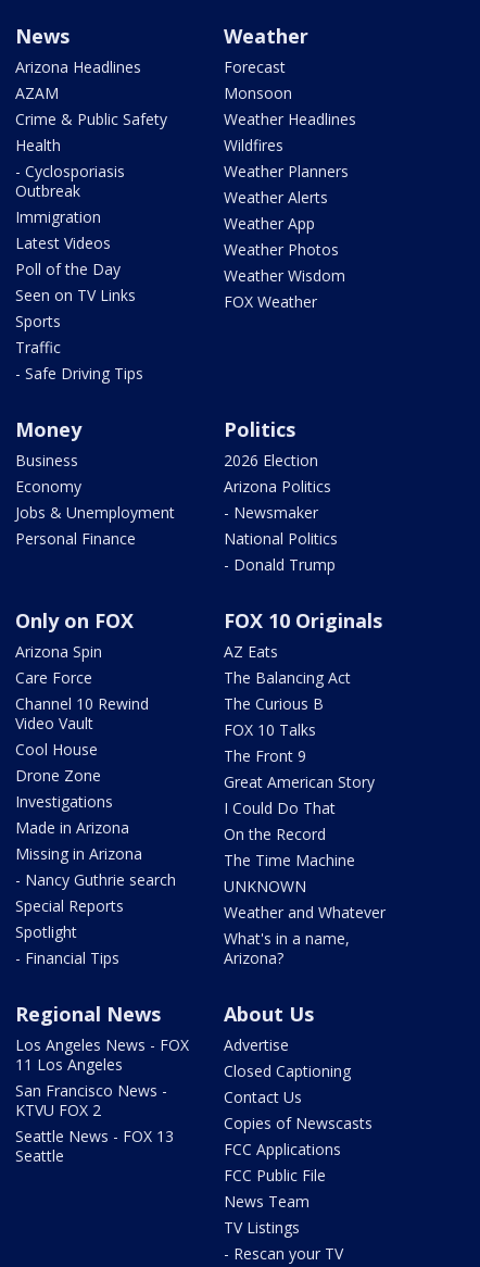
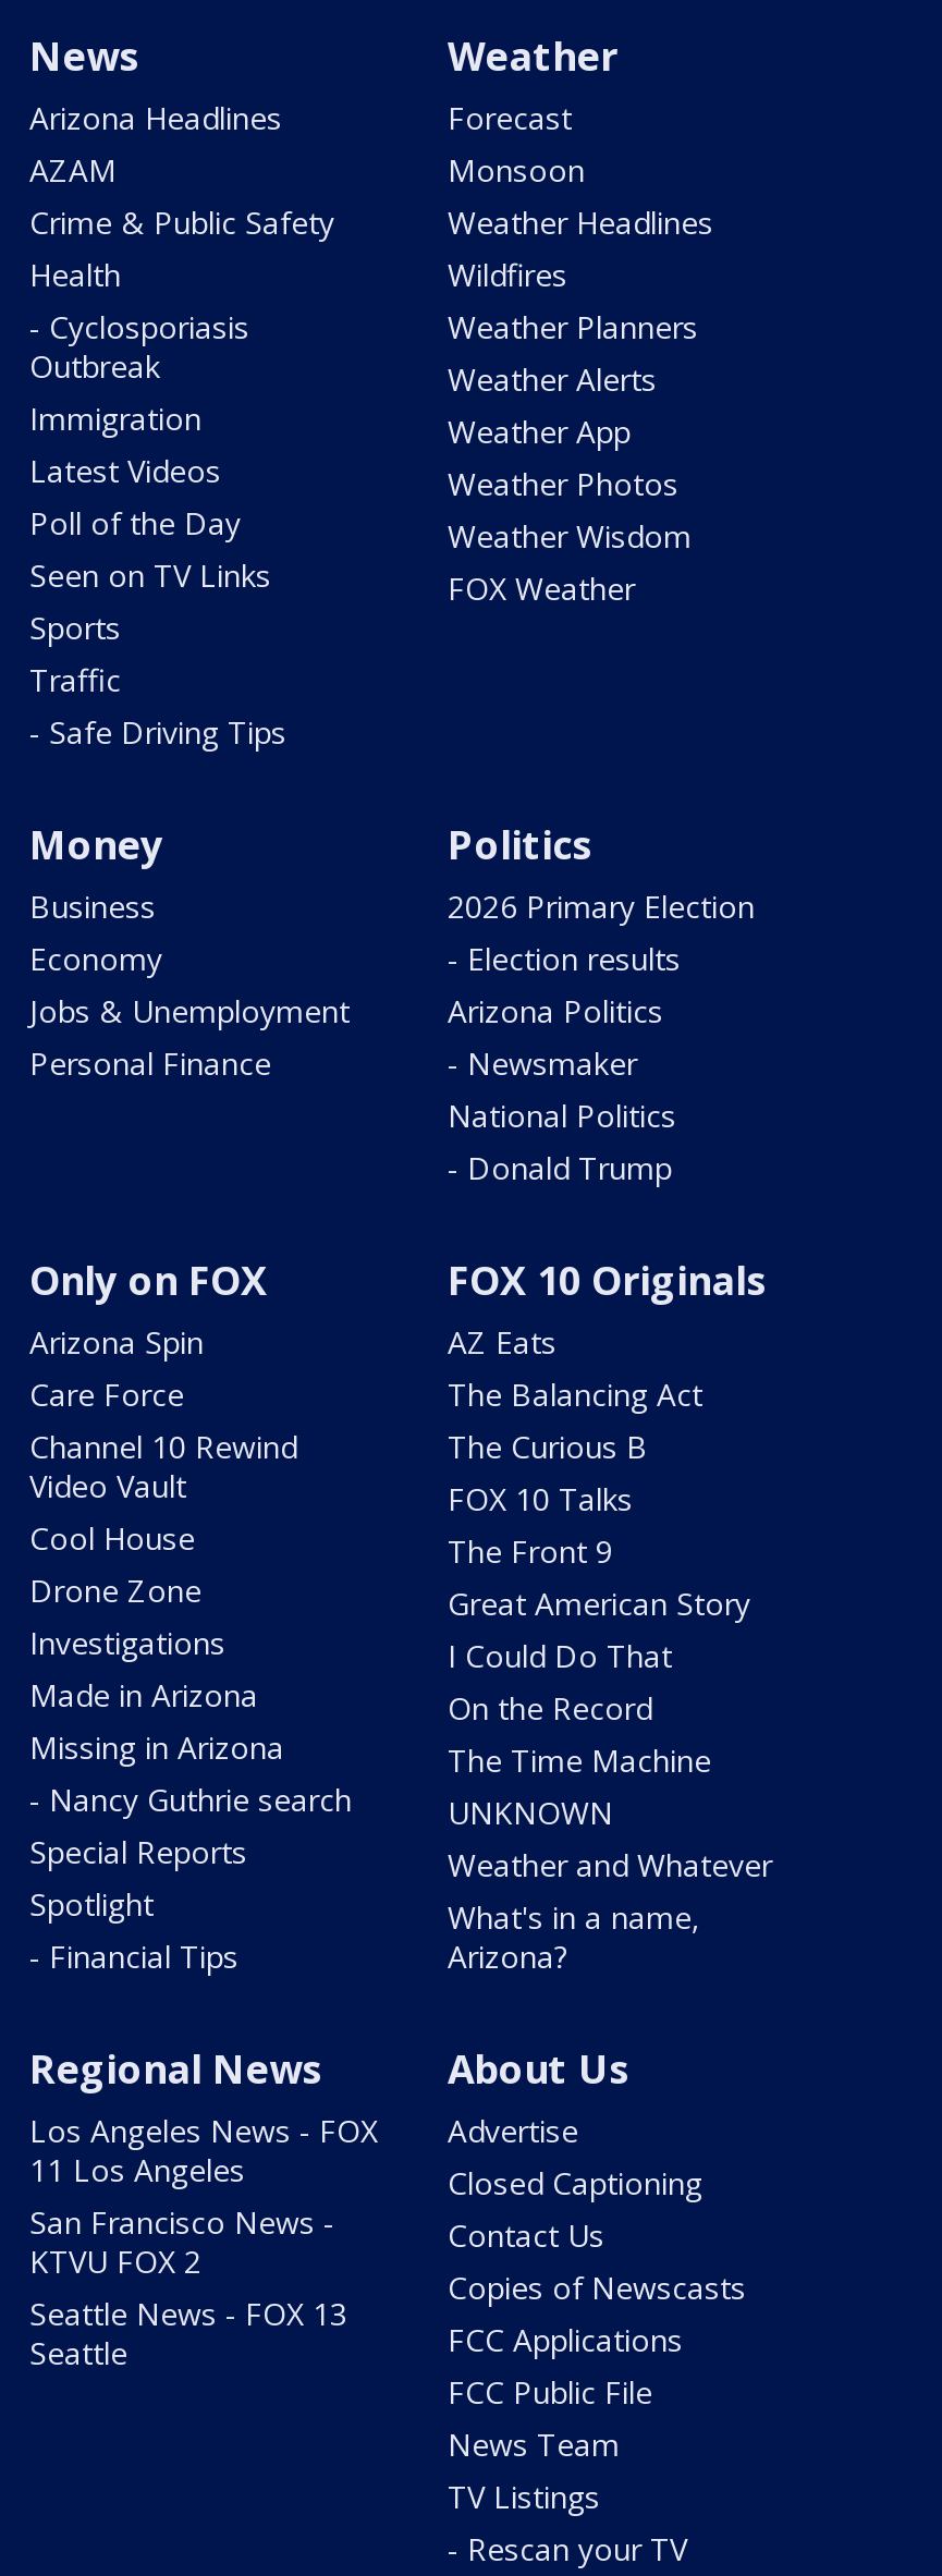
[224,450,318,470] 2026 Election -> [448,885,755,979] 2026 Primary Election | - Election results

